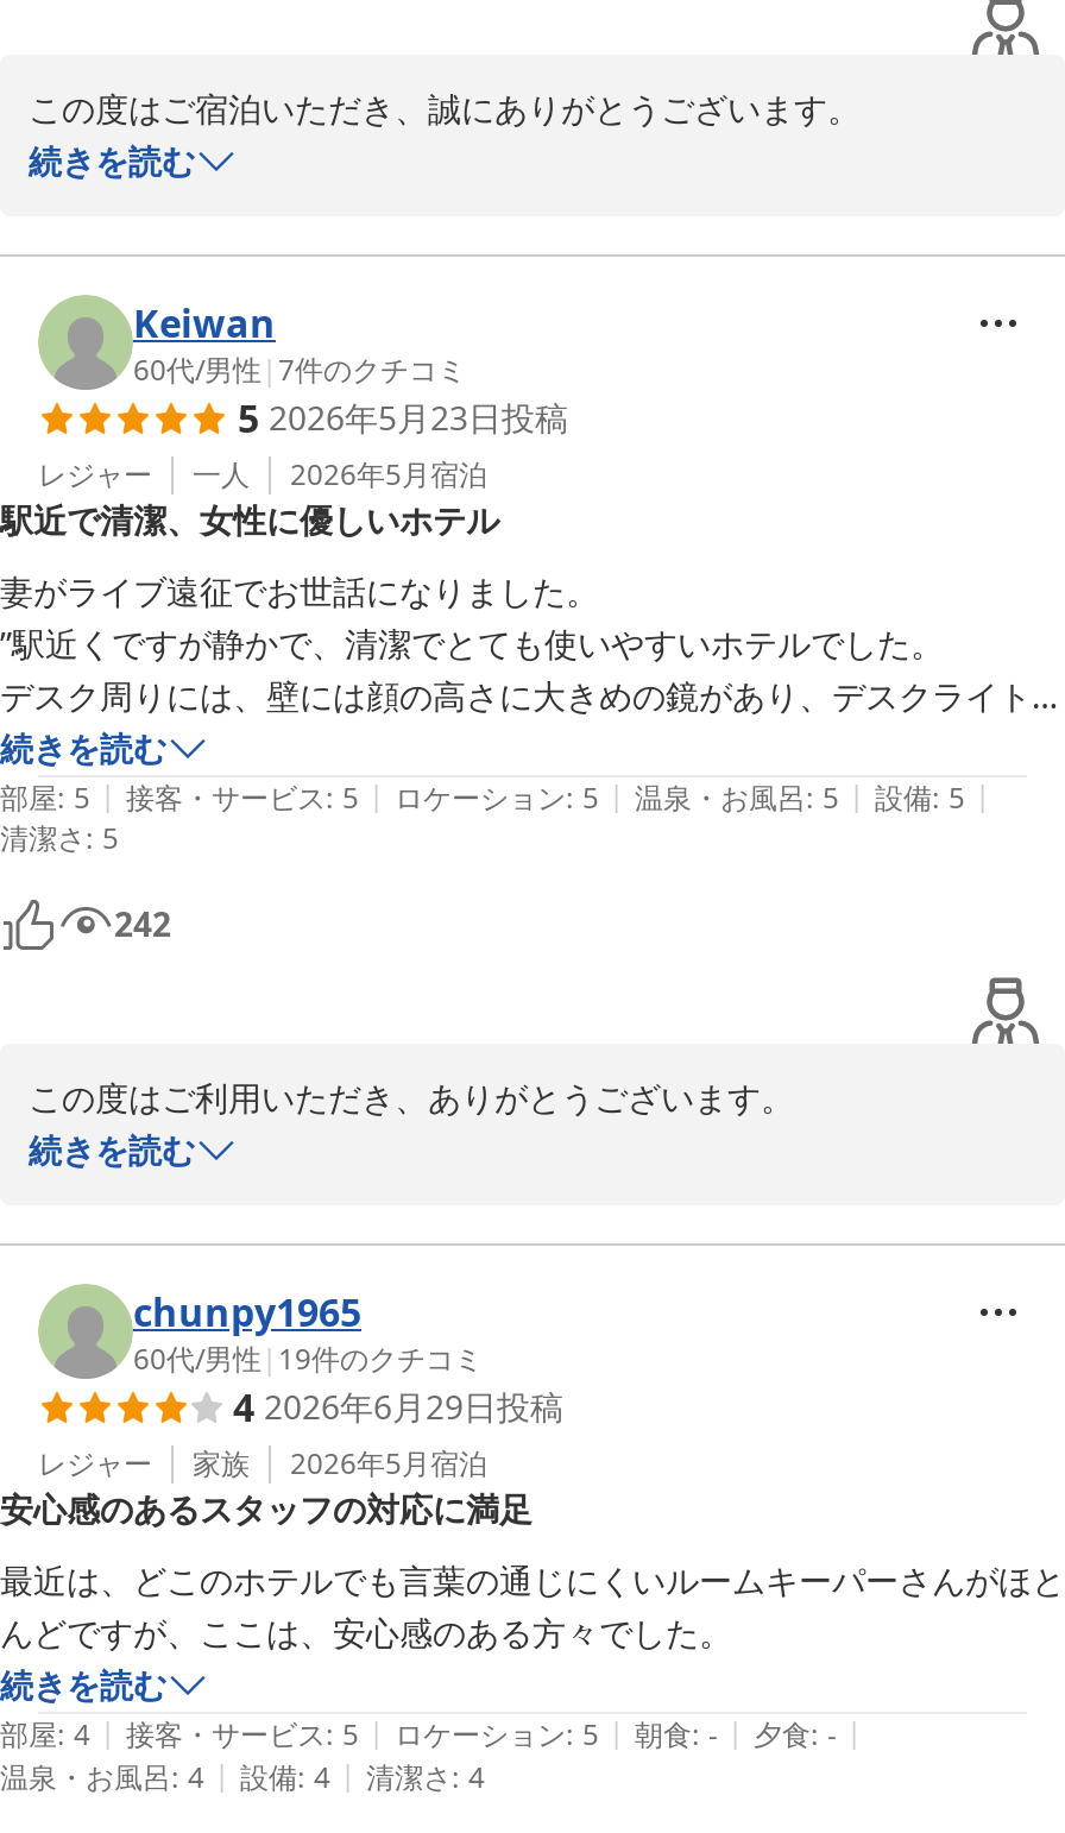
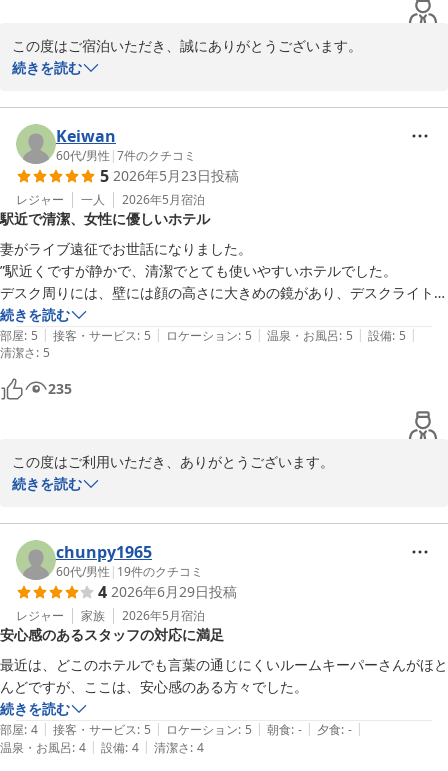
[114,901,171,946] 242 -> [48,379,72,398] 235

